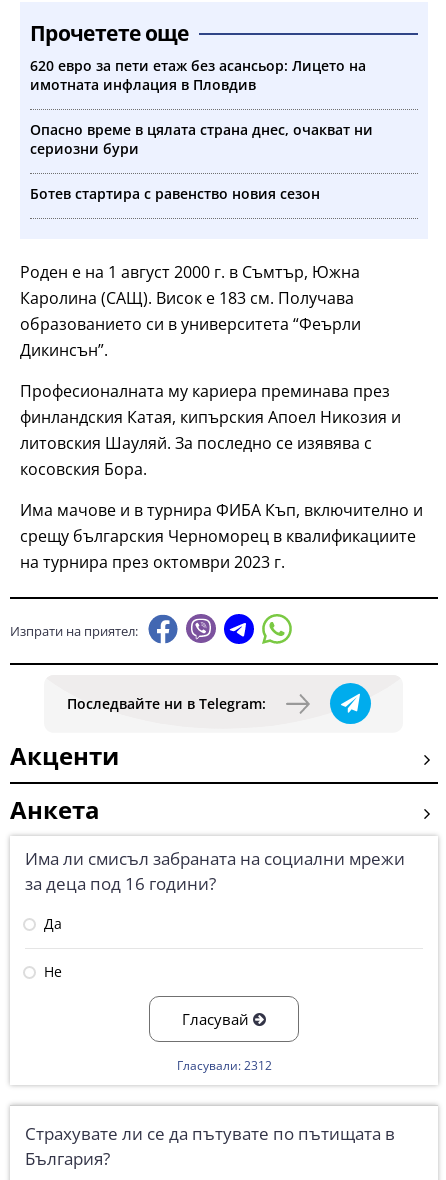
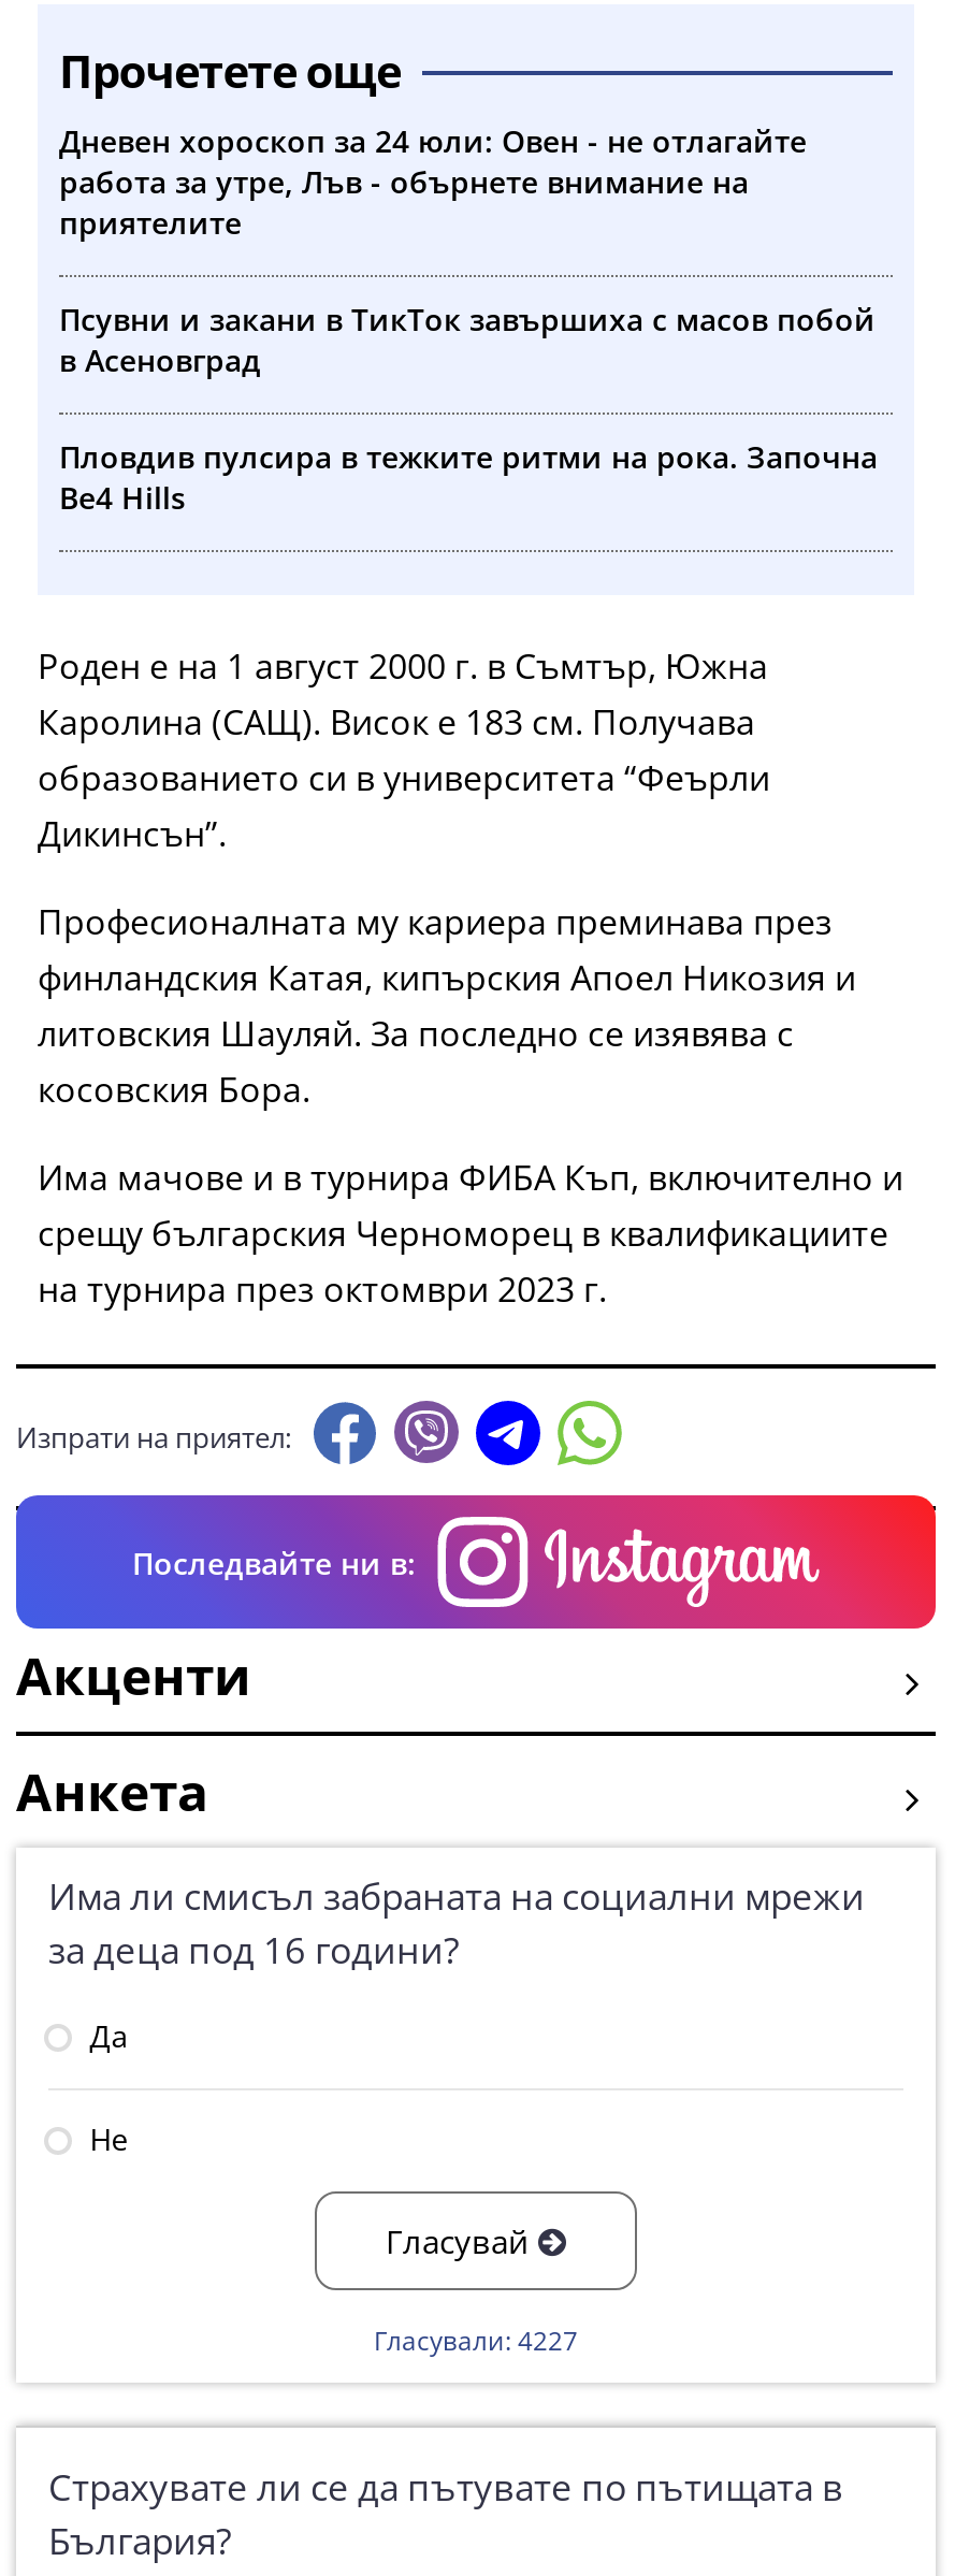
[30,56,366,94] 620 евро за пети етаж без асансьор: Лицето на | имотната инфлация в Пловдив -> [59,121,807,244] Дневен хороскоп за 24 юли: Овен - не отлагайте | работа за утре, Лъв - обърнете внимание на | приятелите
[30,120,373,158] Опасно време в цялата страна днес, очакват ни | сериозни бури -> [59,300,876,381] Псувни и закани в ТикТок завършиха с масов побой | в Асеновград
[30,184,320,203] Ботев стартира с равенство новия сезон -> [59,437,878,519] Пловдив пулсира в тежките ритми на рока. Започна | Be4 Hills
[67,694,266,713] Последвайте ни в Telegram: -> [132,1543,416,1583] Последвайте ни в:
[176,1057,271,1074] Гласували: 2312 -> [374,2324,578,2360] Гласували: 4227

